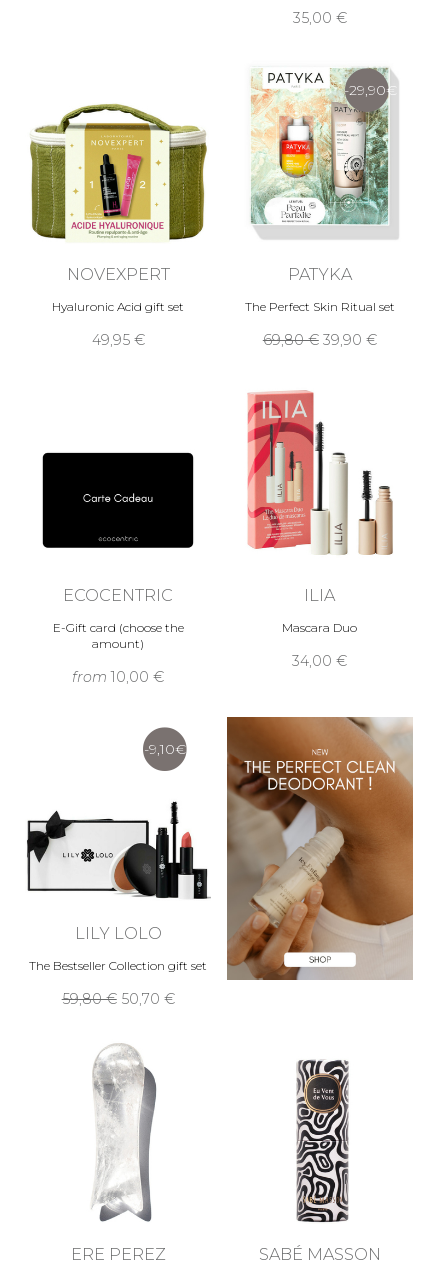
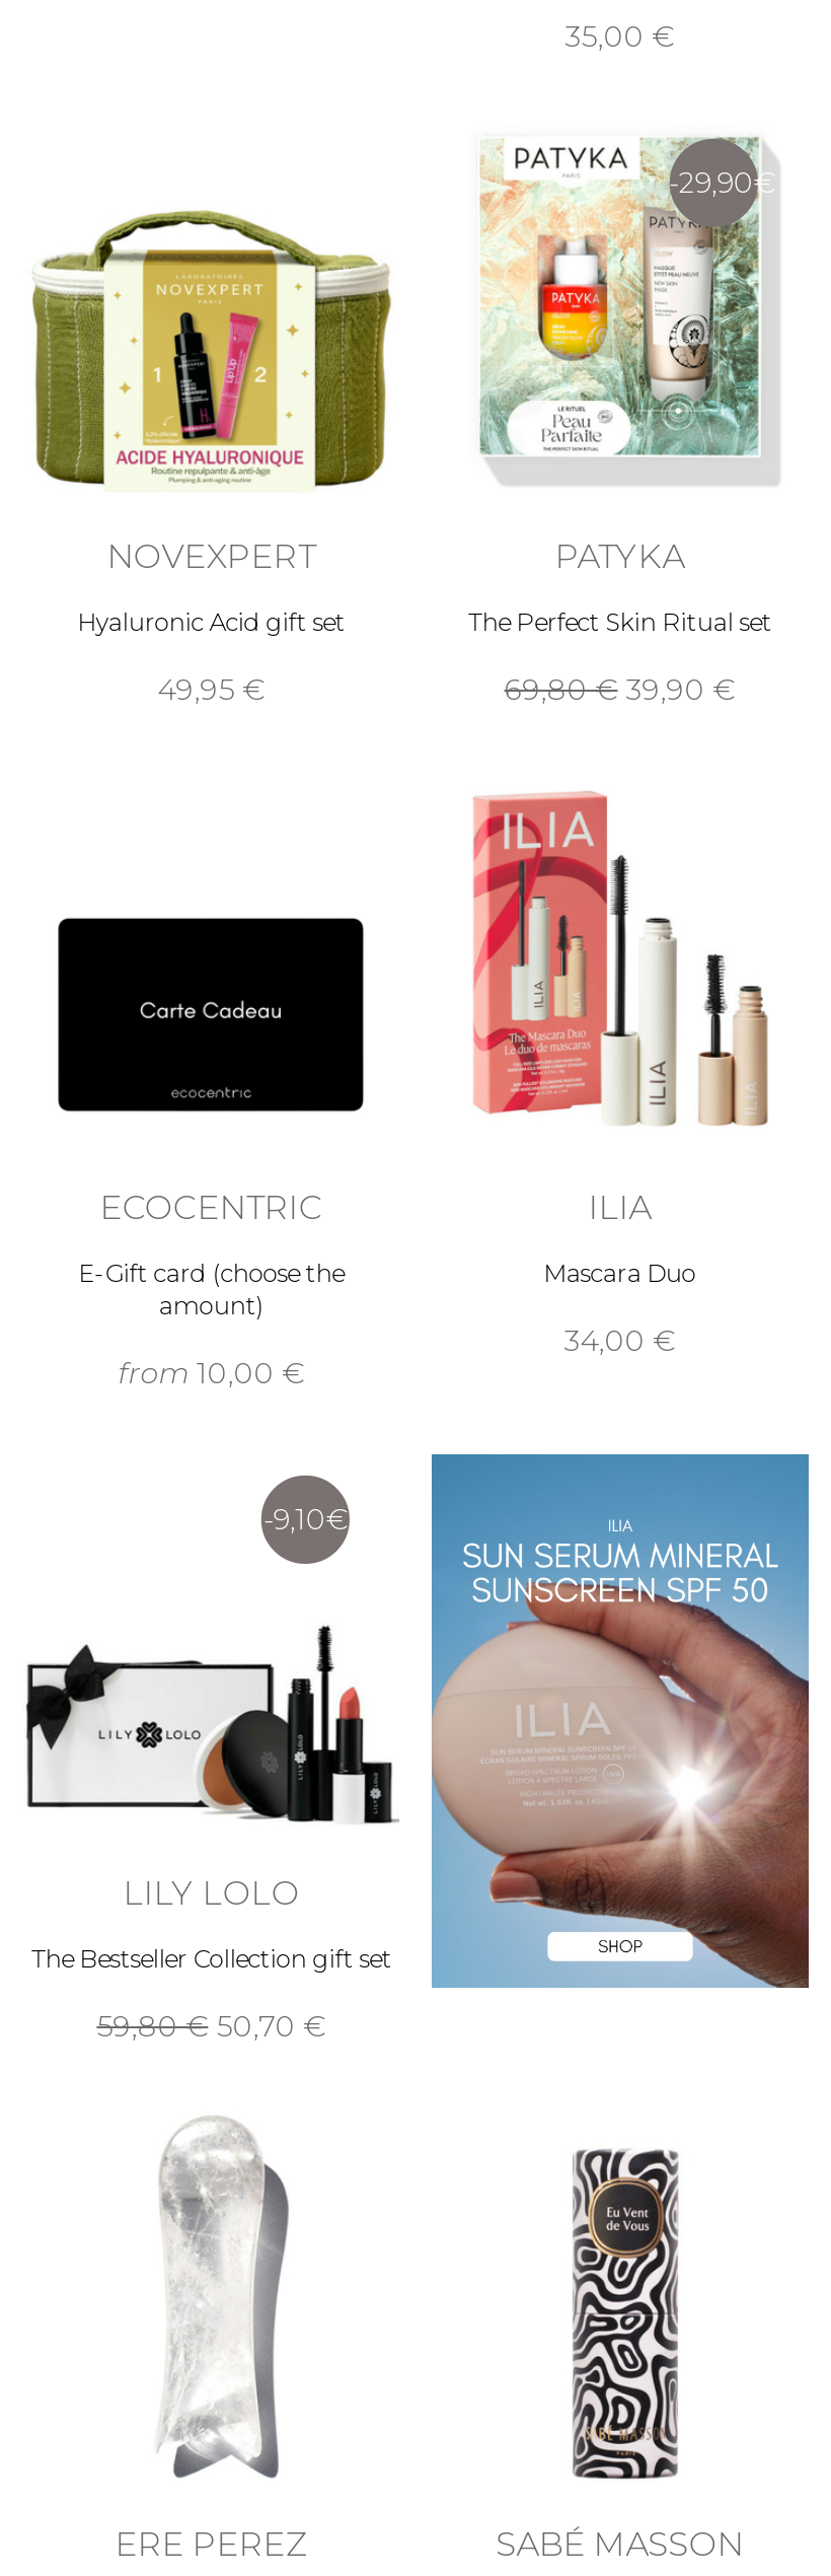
[226,716,414,981] [image] -> [430,1452,811,1988] [image]

